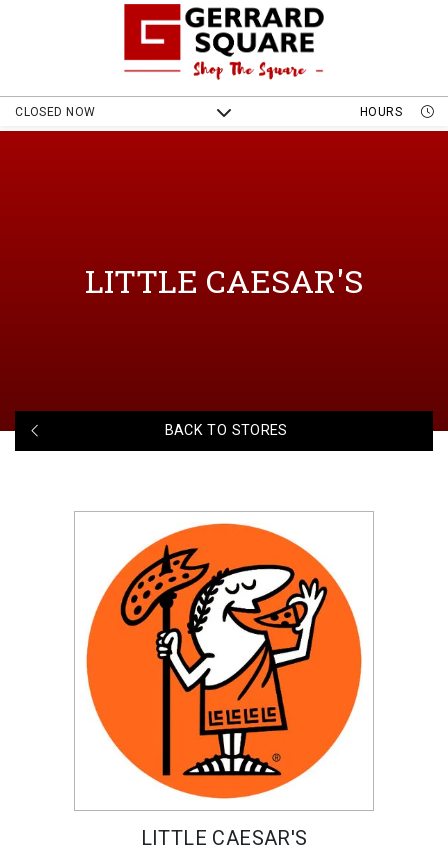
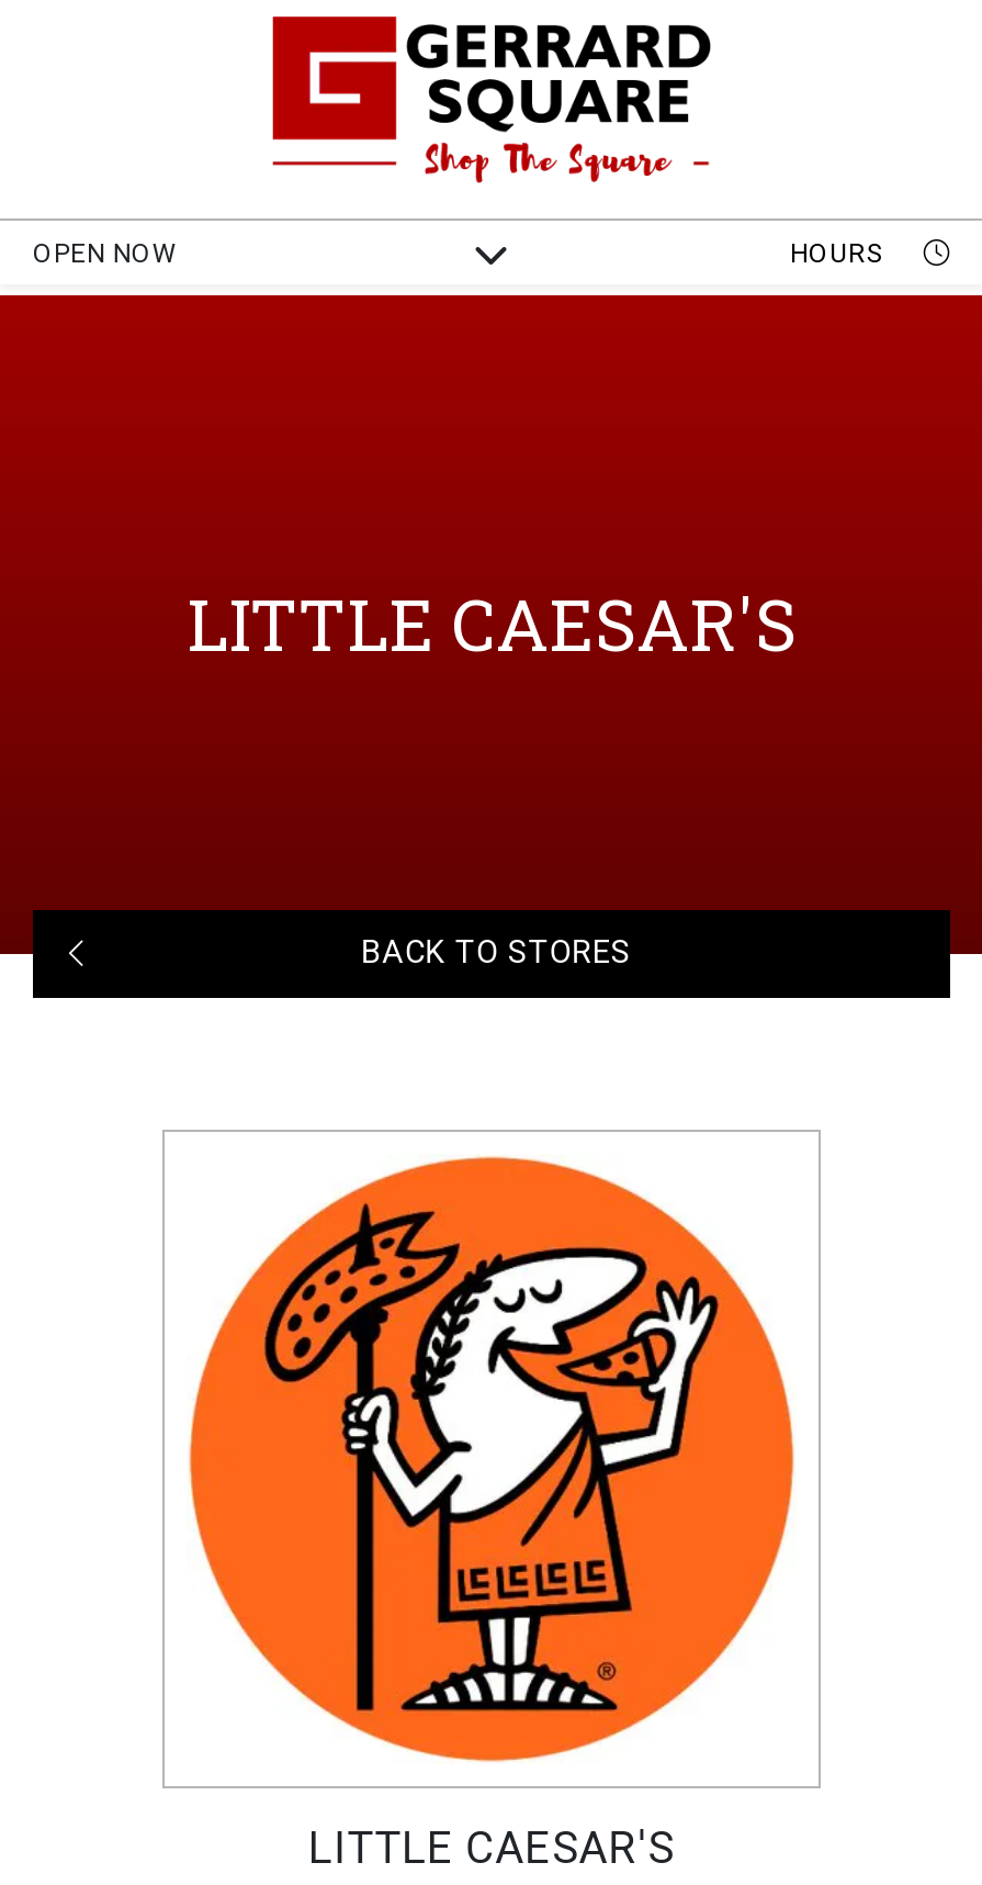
[15,105,96,119] CLOSED NOW -> [33,238,178,269] OPEN NOW

